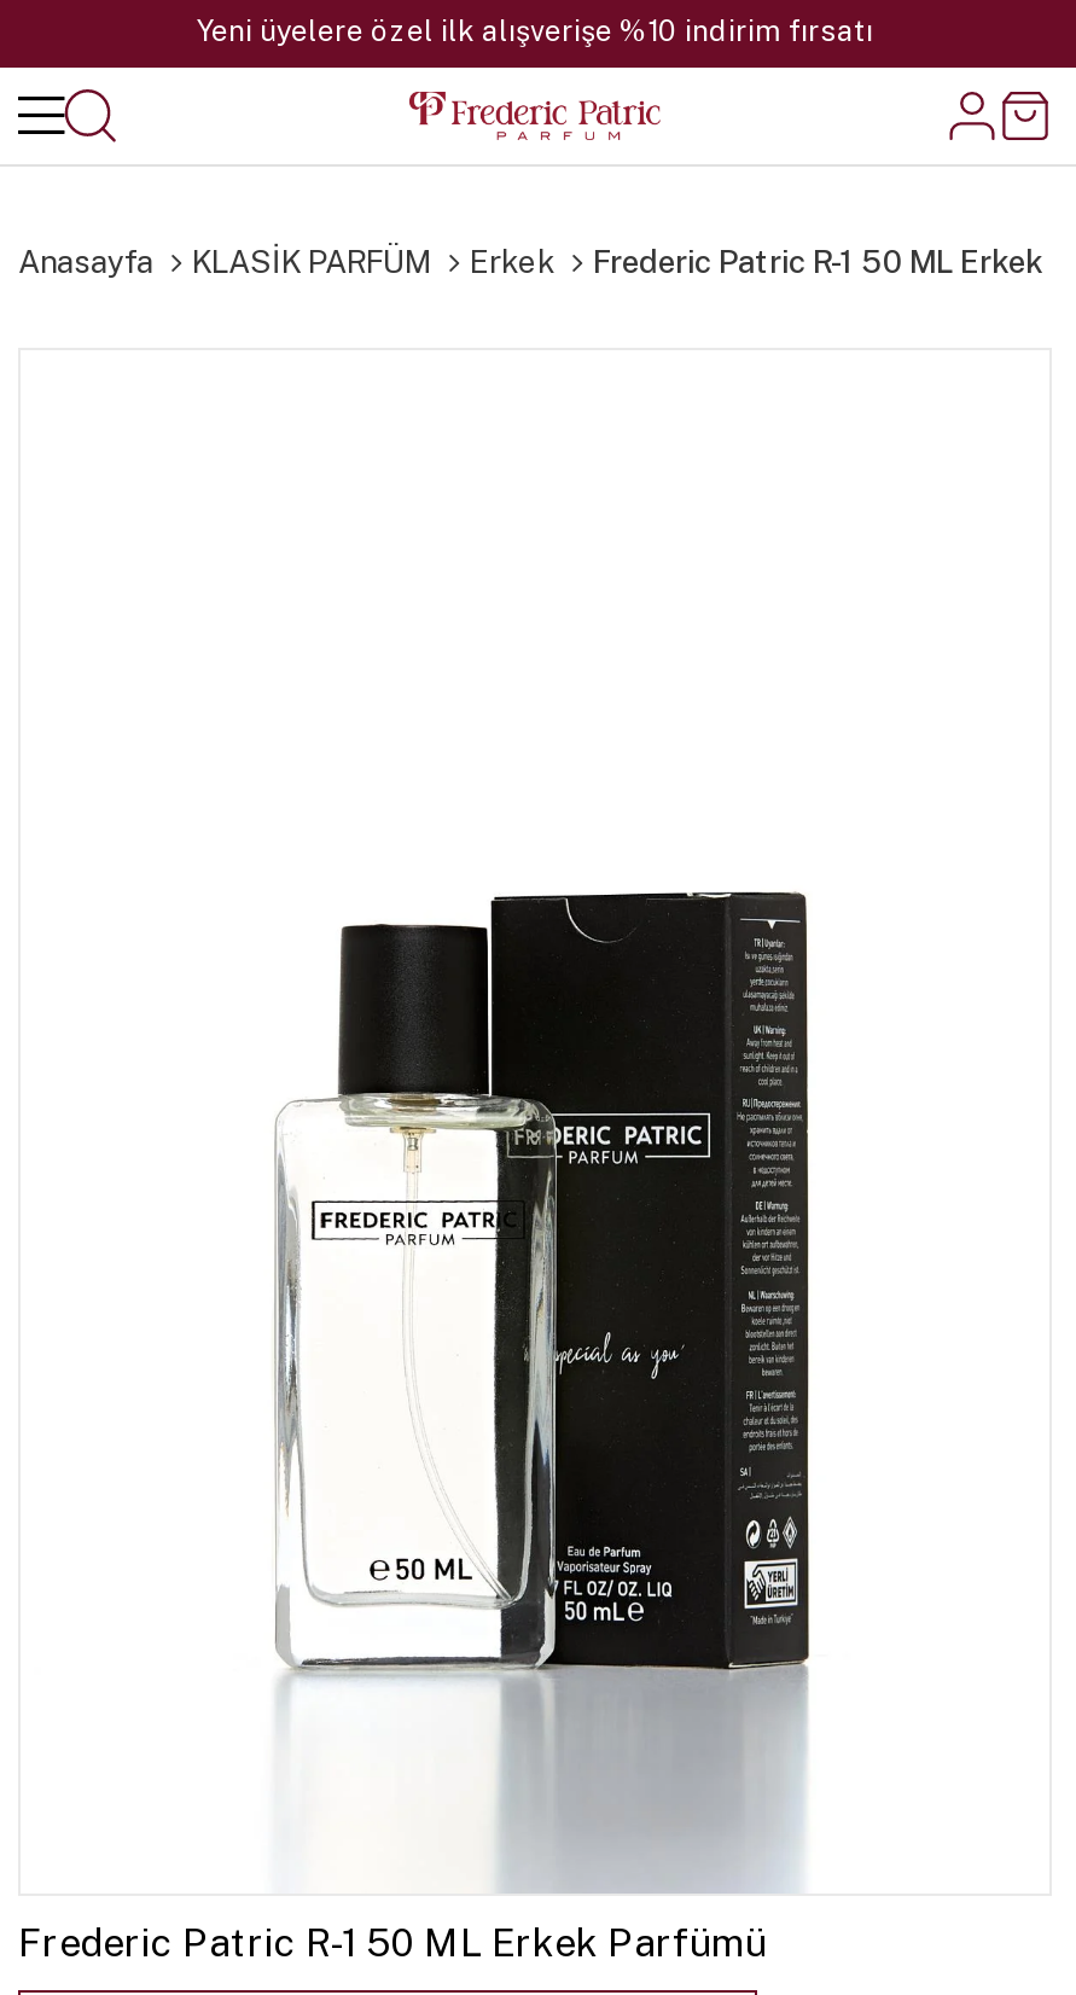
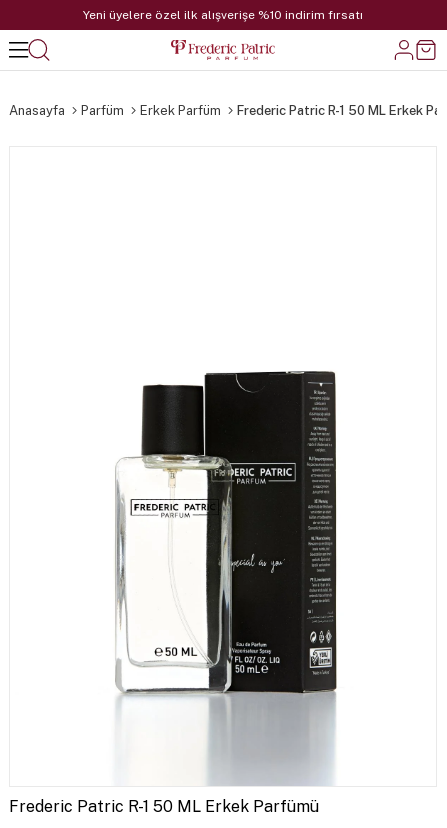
[192,244,554,280] KLASİK PARFÜM | Erkek -> [81,103,221,118] Parfüm | Erkek Parfüm

